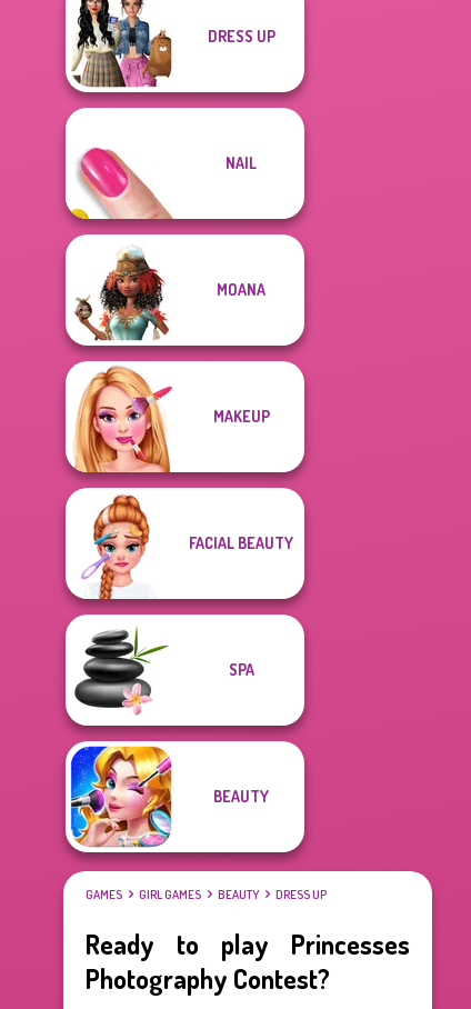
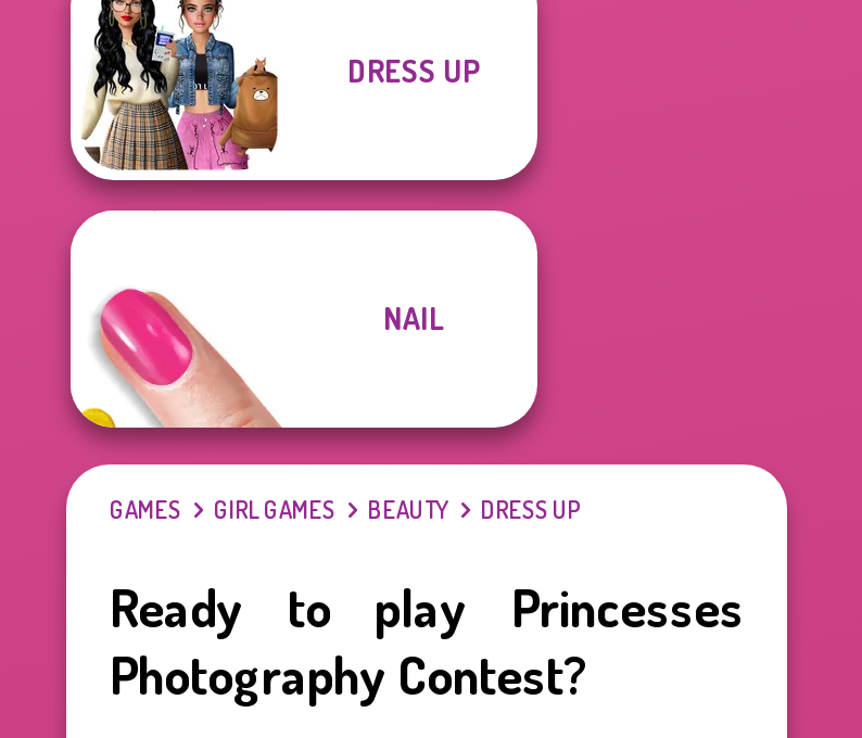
[66,233,304,716] [image] | MOANA -> none
[213,407,269,426] MAKEUP -> none
[189,533,293,552] FACIAL BEAUTY -> none
[228,660,254,679] SPA -> none
[70,745,269,853] [image] | BEAUTY -> none

